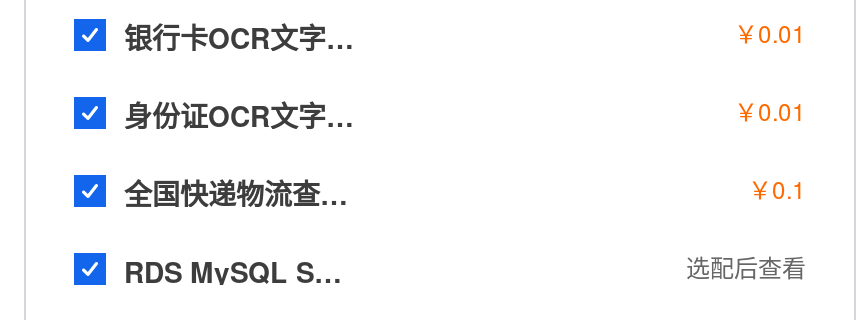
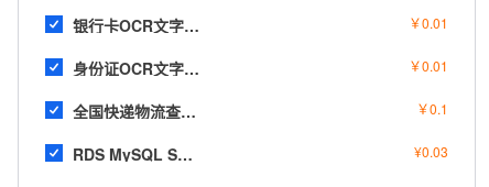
[686,249,806,283] 选配后查看 -> [414,142,448,161] ¥0.03

